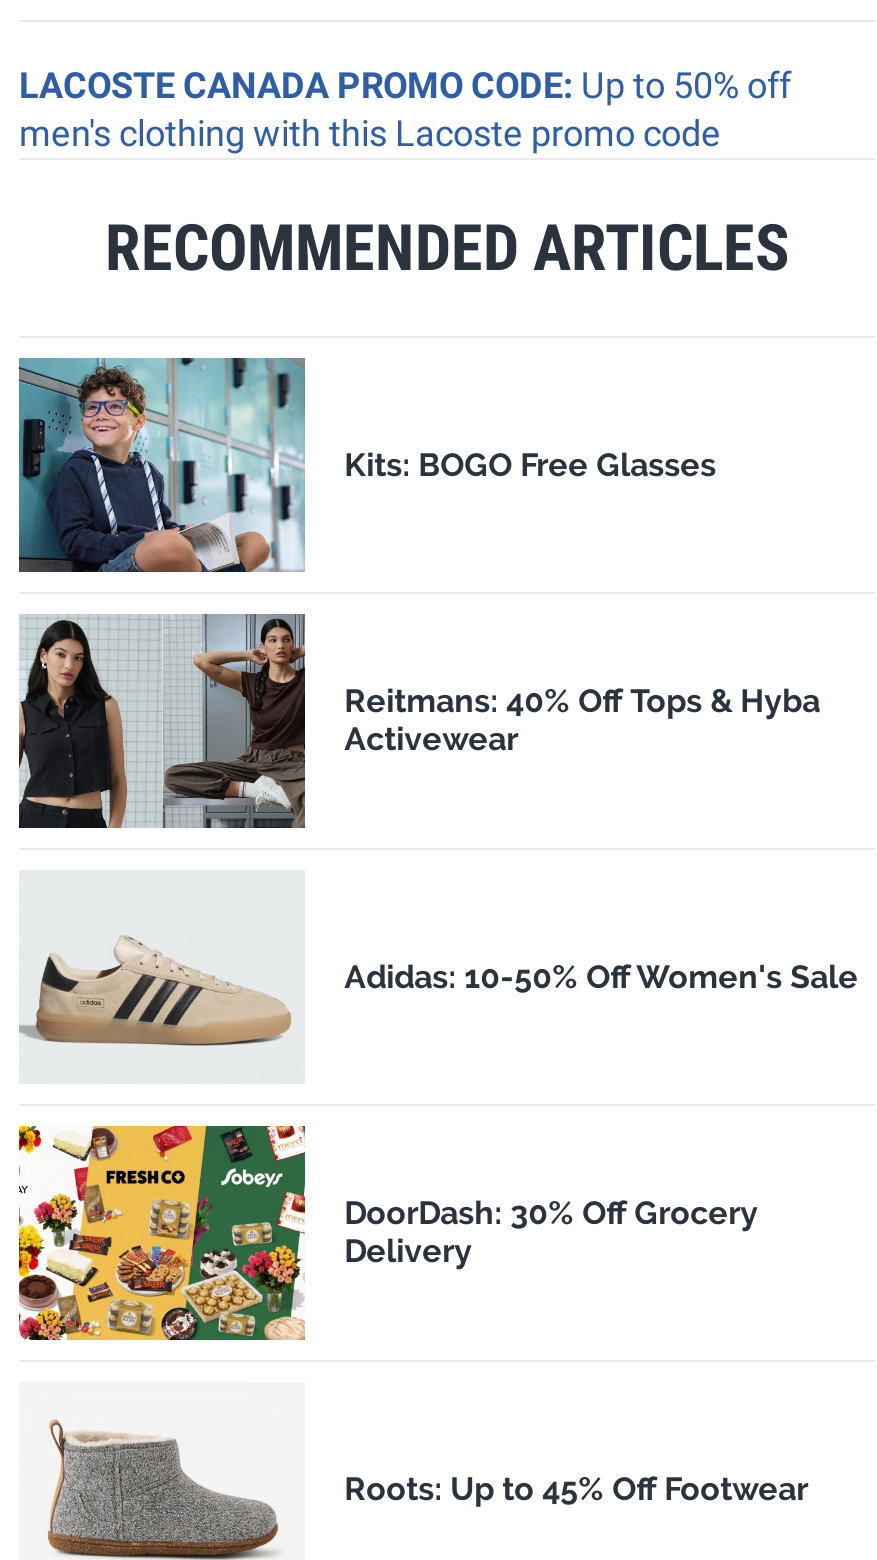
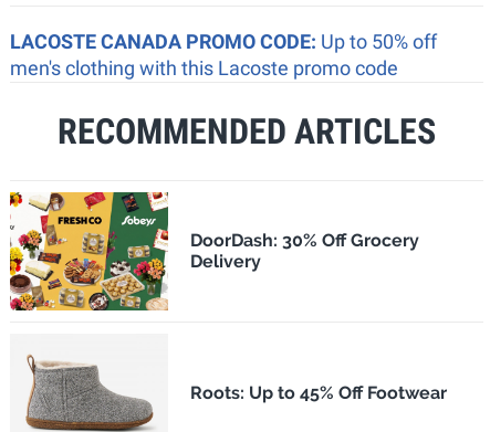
[17,356,716,574] [image] | Kits: BOGO Free Glasses -> none
[17,612,820,830] [image] | Reitmans: 40% Off Tops & Hyba | Activewear -> none
[19,934,858,1048] [image] | Adidas: 10-50% Off Women's Sale -> none

